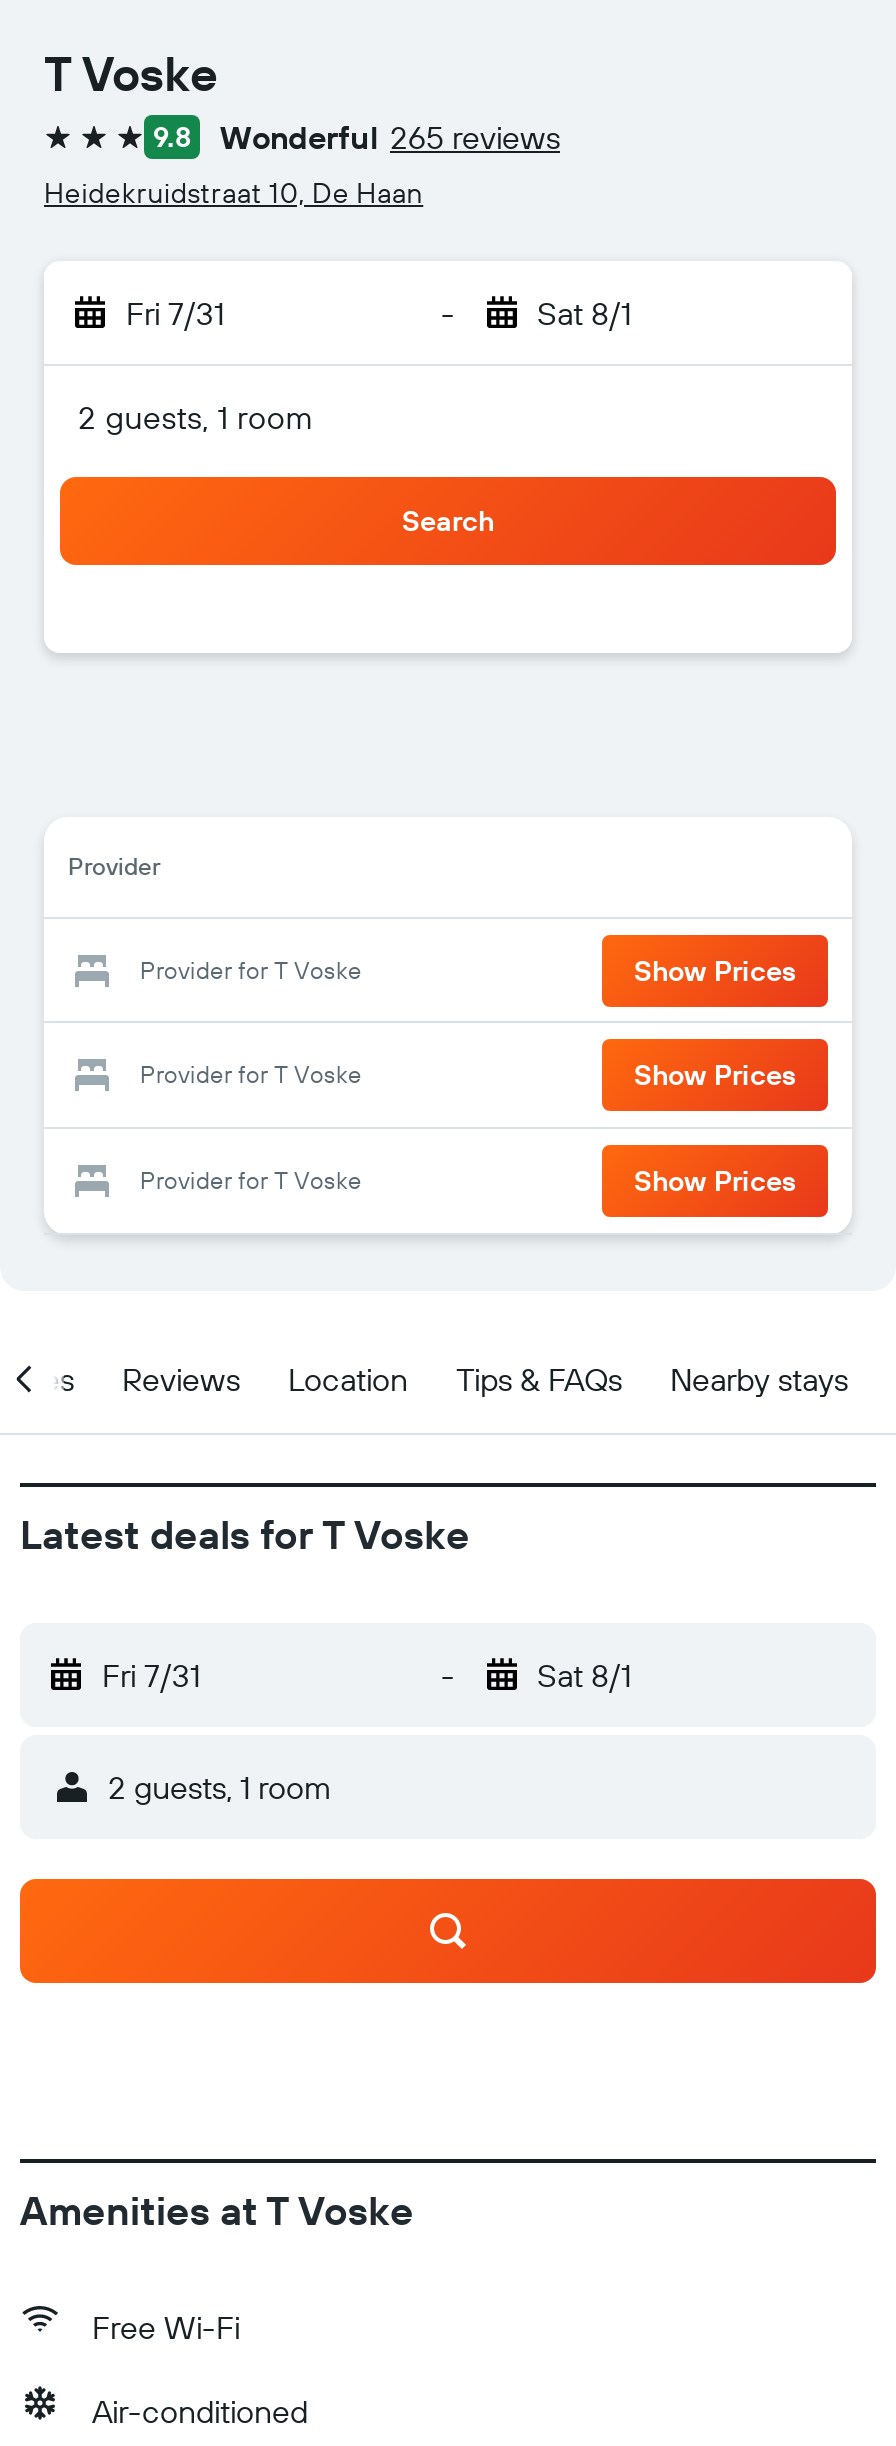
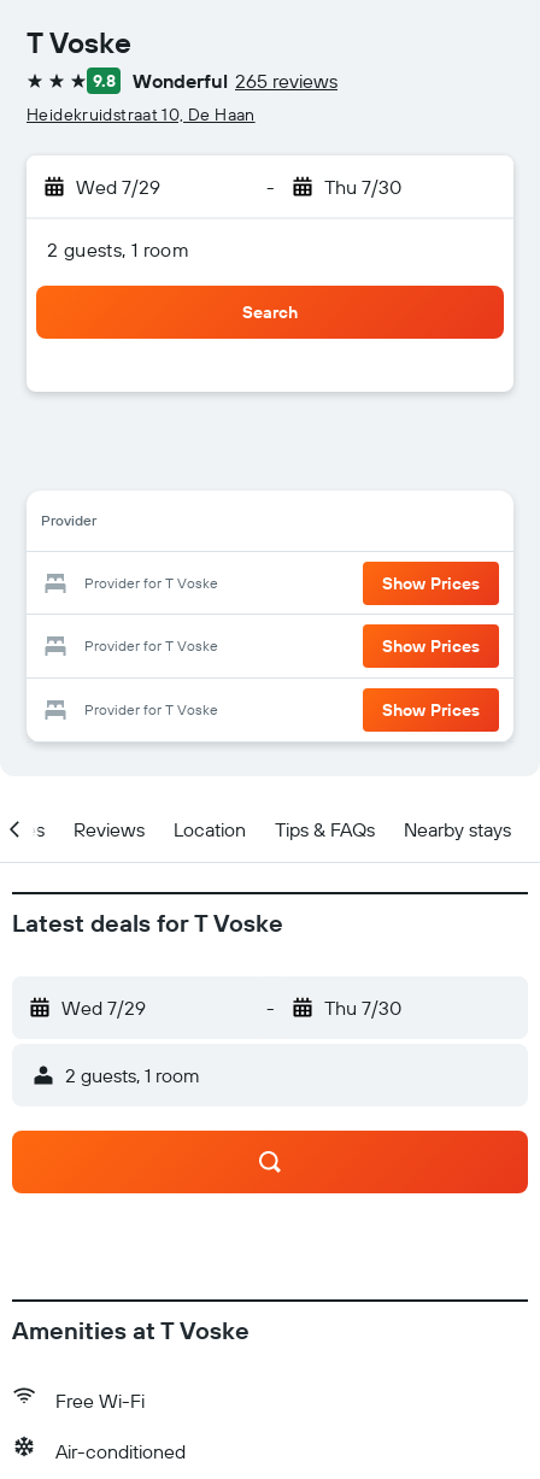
[126,293,224,333] Fri 7/31 -> [76,175,160,199] Wed 7/29
[537,293,631,333] Sat 8/1 -> [324,175,401,199] Thu 7/30
[102,1655,200,1695] Fri 7/31 -> [61,996,146,1020] Wed 7/29
[537,1655,631,1695] Sat 8/1 -> [324,996,401,1020] Thu 7/30

